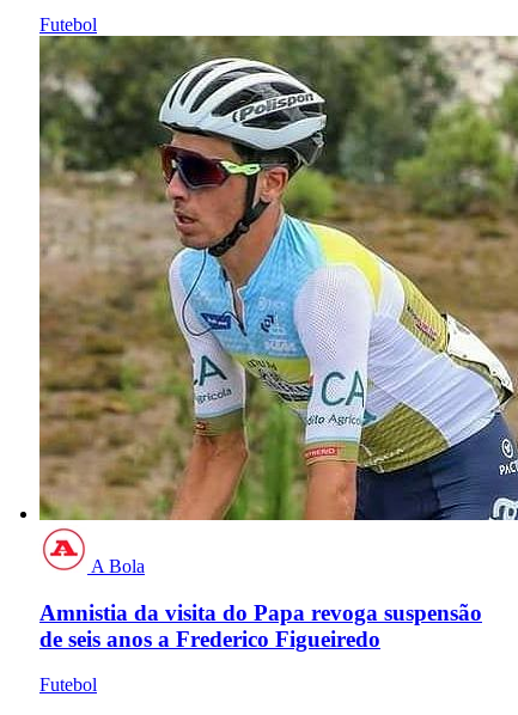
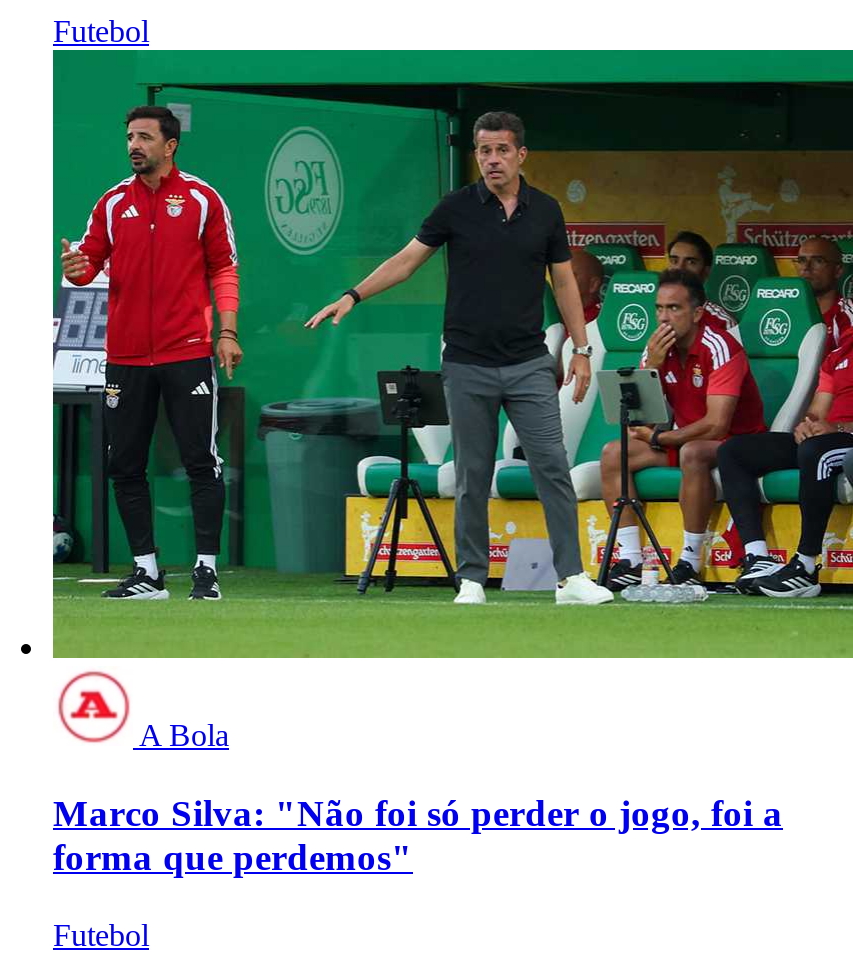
[38,35,514,521] [image] -> [51,47,847,659] [image]
[39,600,482,651] Amnistia da visita do Papa revoga suspensão | de seis anos a Frederico Figueiredo -> [53,793,783,879] Marco Silva: "Não foi só perder o jogo, foi a | forma que perdemos"

